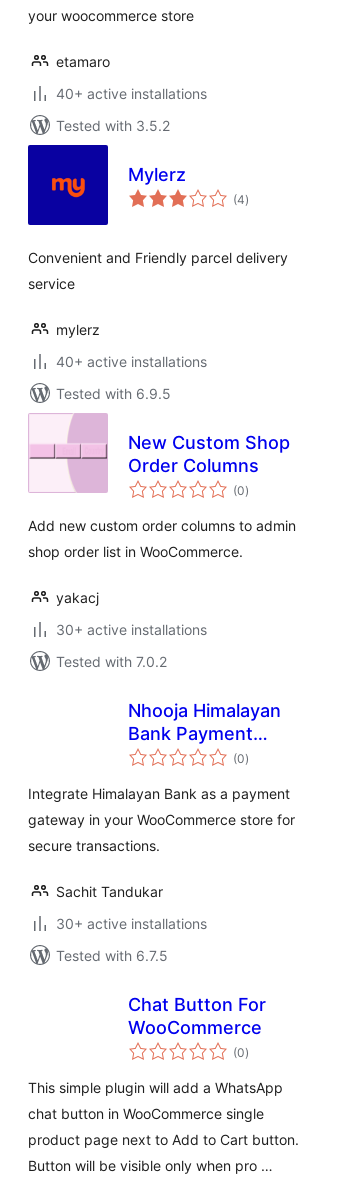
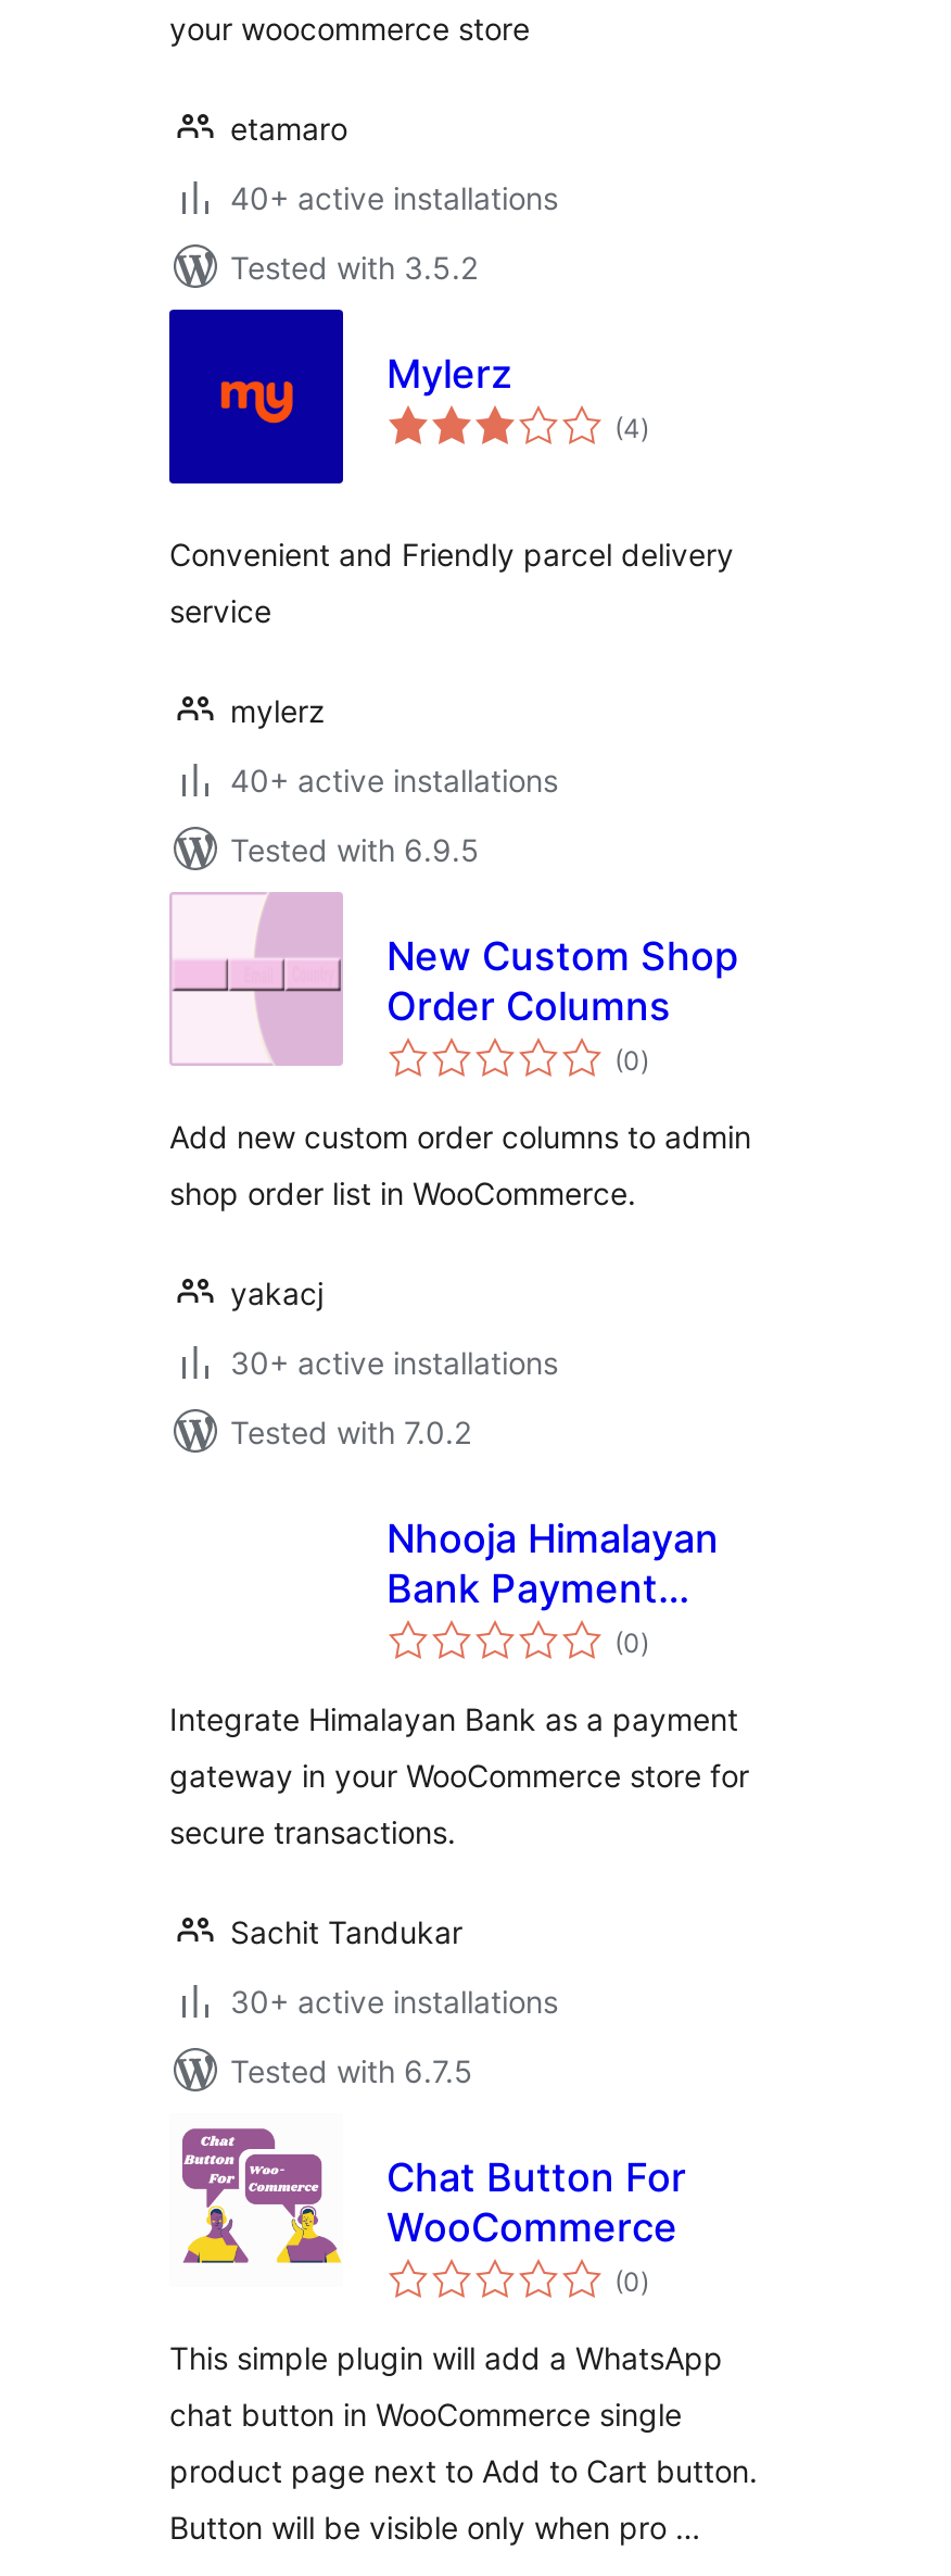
none -> [180,2126,343,2265] [image]

